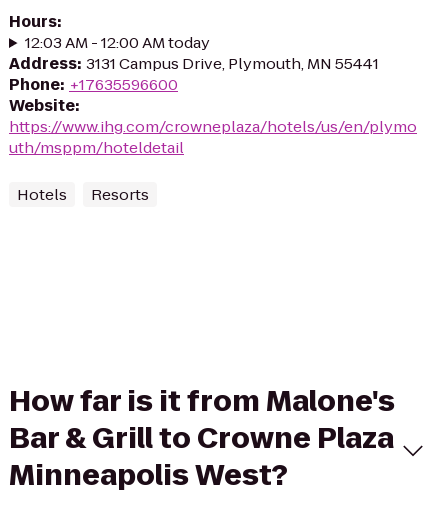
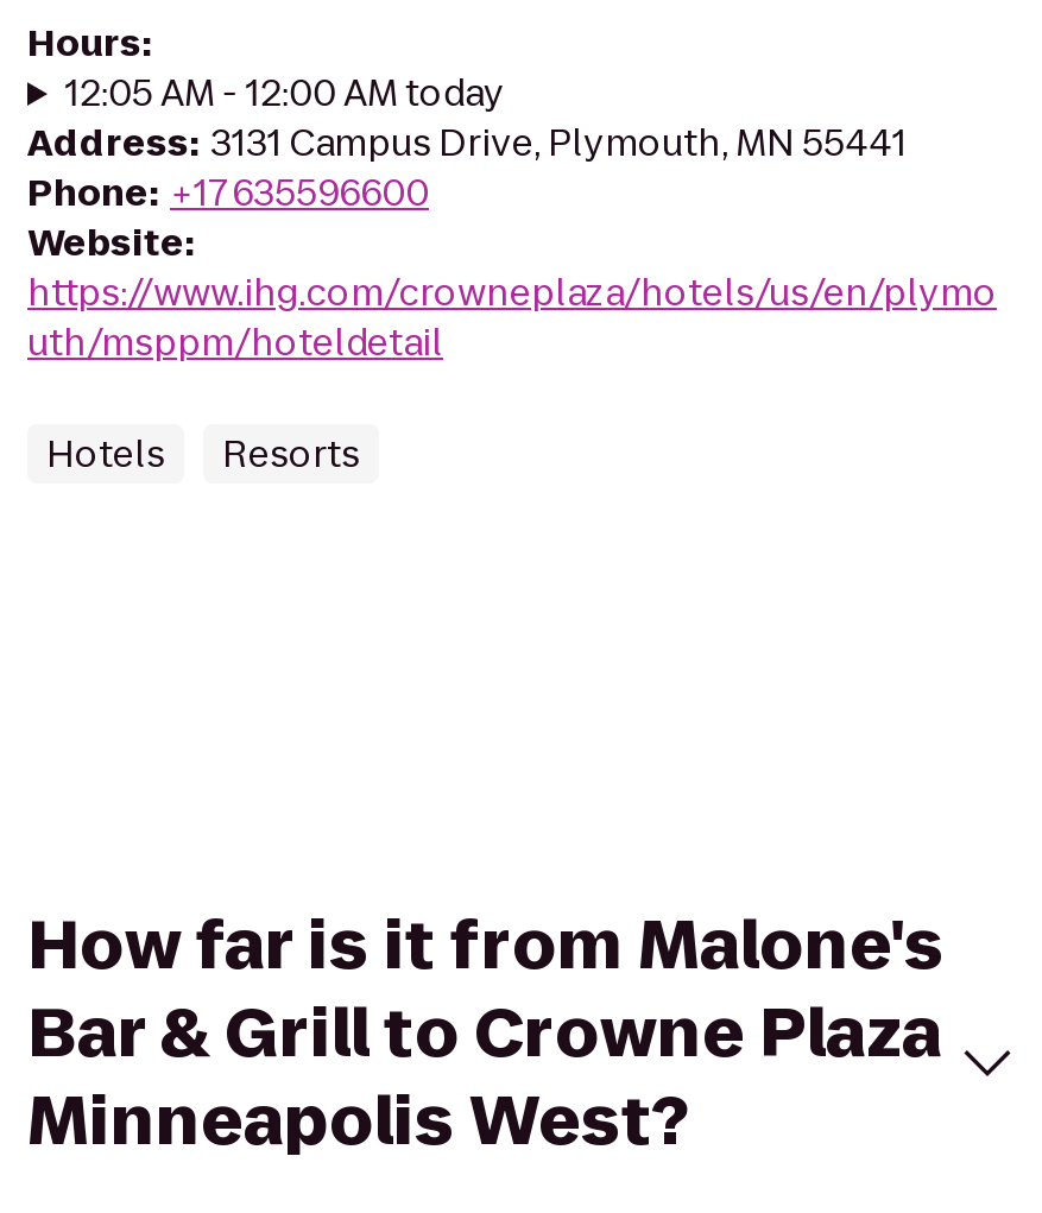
[25,32,210,53] 12:03 AM - 12:00 AM today -> [65,68,505,118] 12:05 AM - 12:00 AM today

